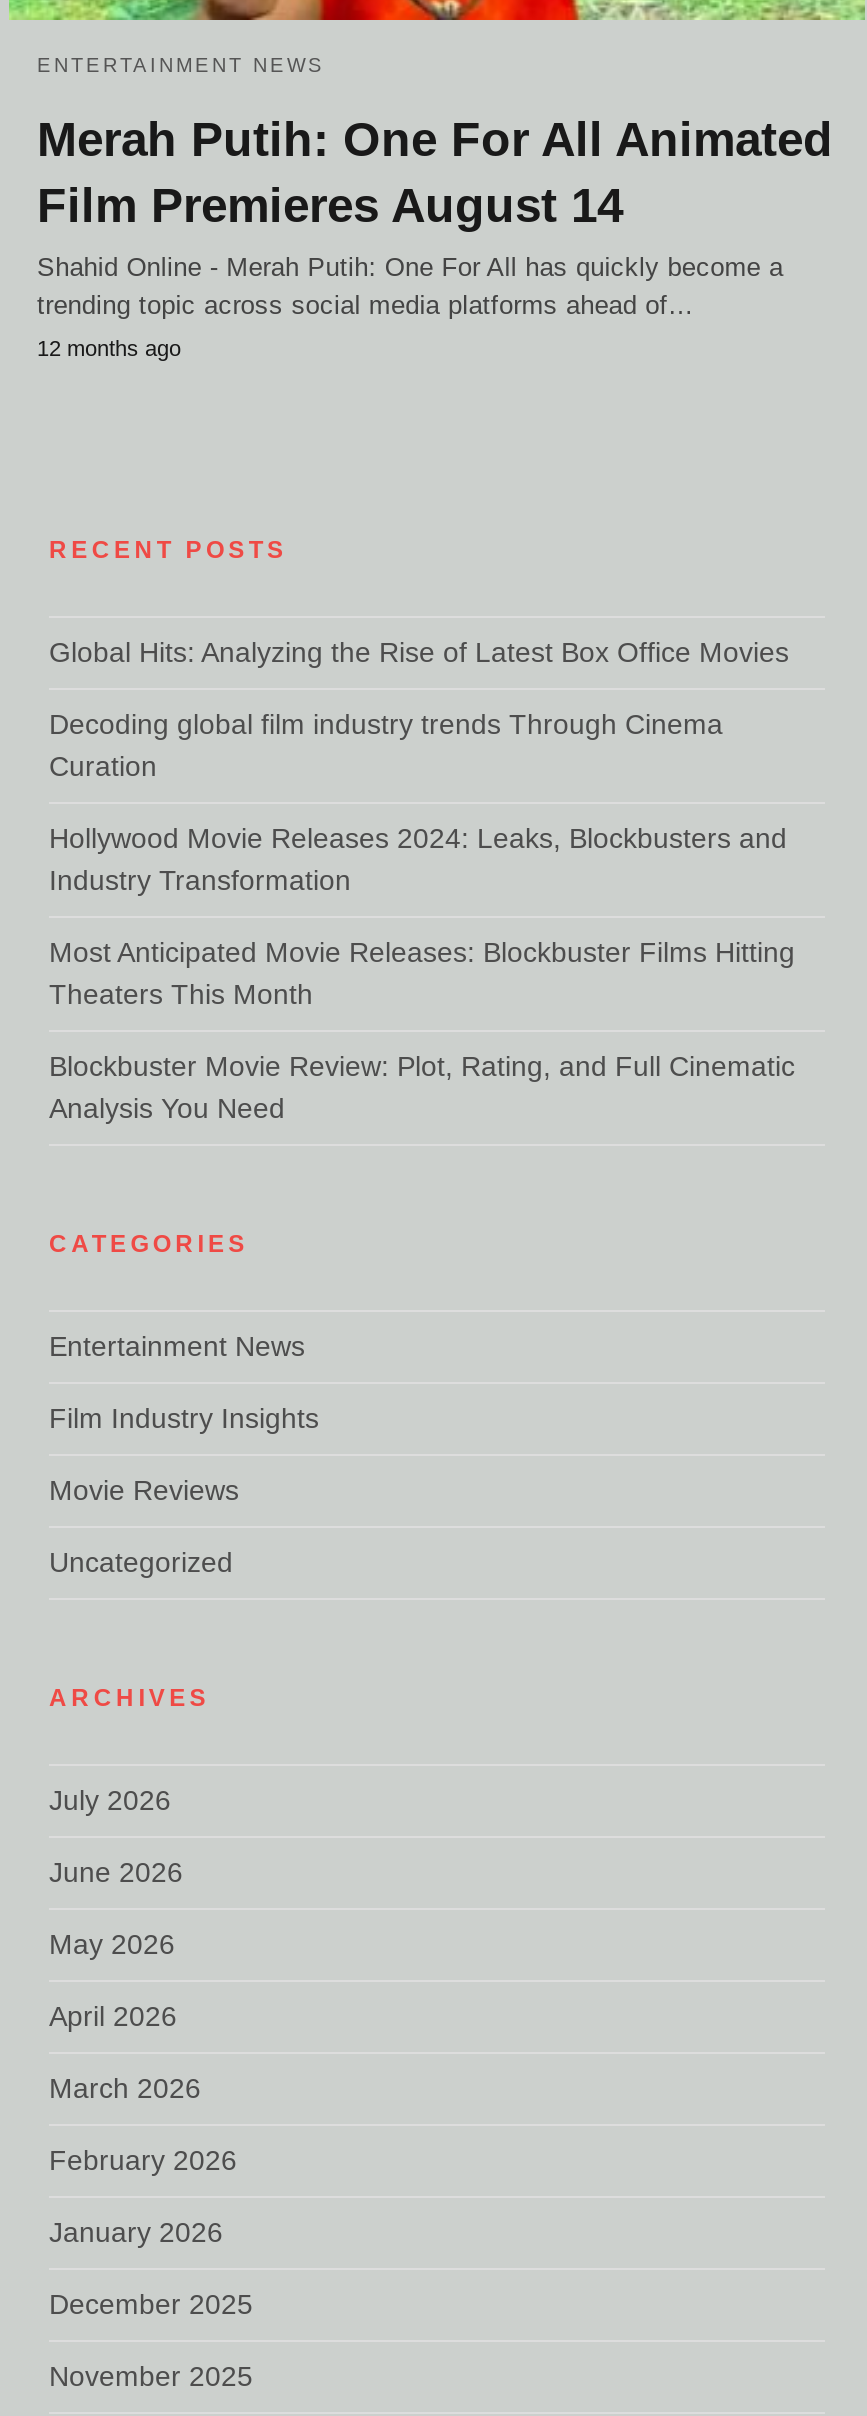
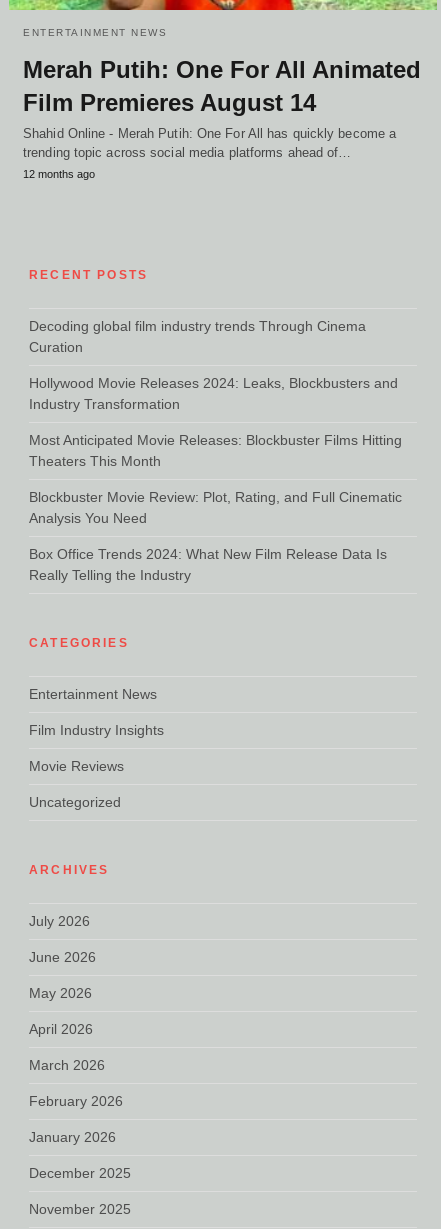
[49,635,789,667] Global Hits: Analyzing the Rise of Latest Box Office Movies -> none
moved [49,707,795,1123] -> [29,317,402,525]: Decoding global film industry trends Through Cinema | Curation | Hollywood Movie Releases 2024: Leaks, Blockbusters and | Industry Transformation | Most Anticipated Movie Releases: Blockbuster Films Hitting | Theaters This Month | Blockbuster Movie Review: Plot, Rating, and Full Cinematic | Analysis You Need
none -> [29,545,387,582] Box Office Trends 2024: What New Film Release Data Is | Really Telling the Industry

